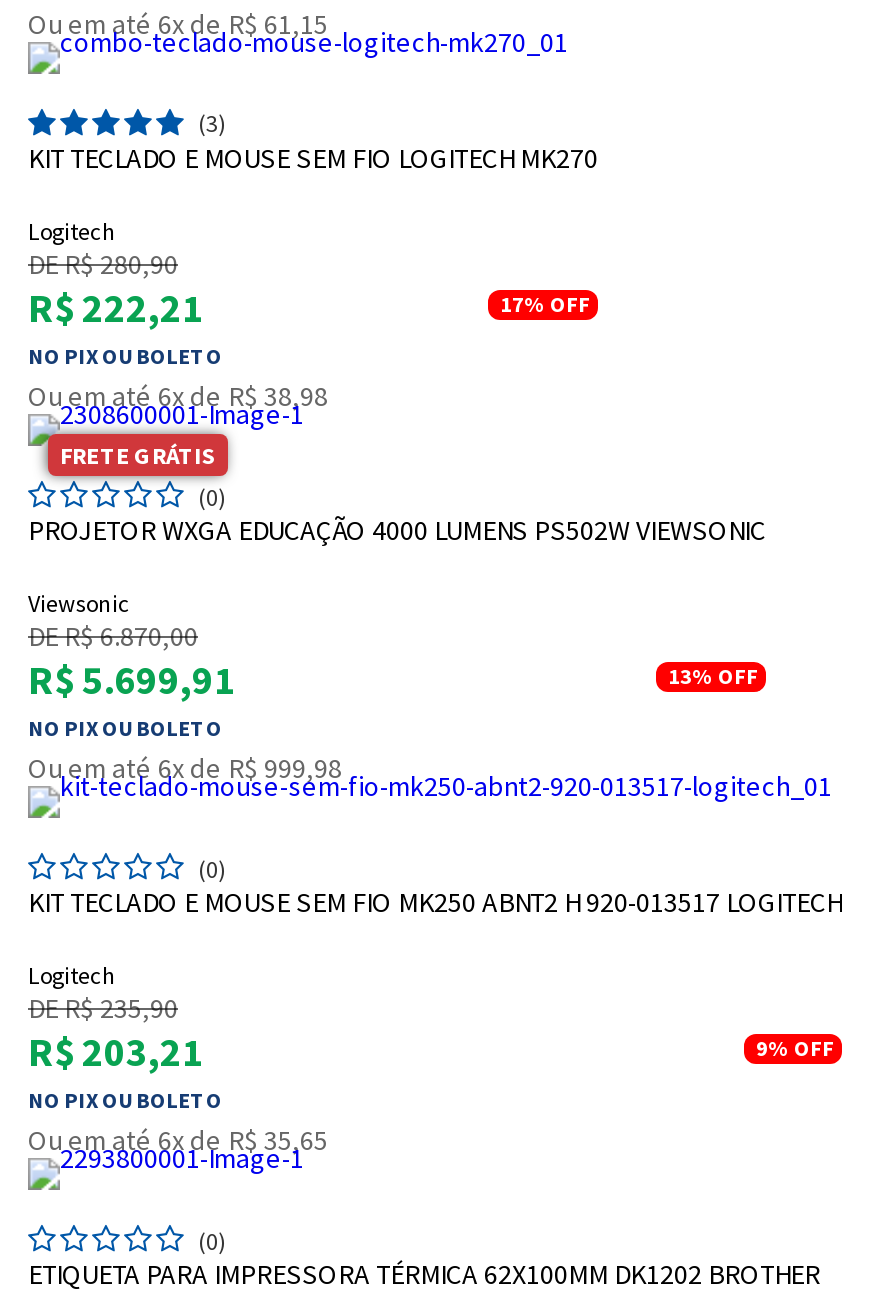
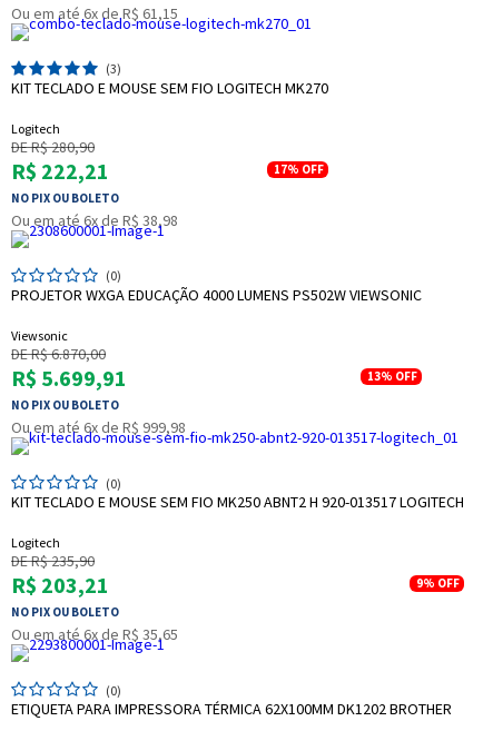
[60,440,216,470] FRETE GRÁTIS -> none

